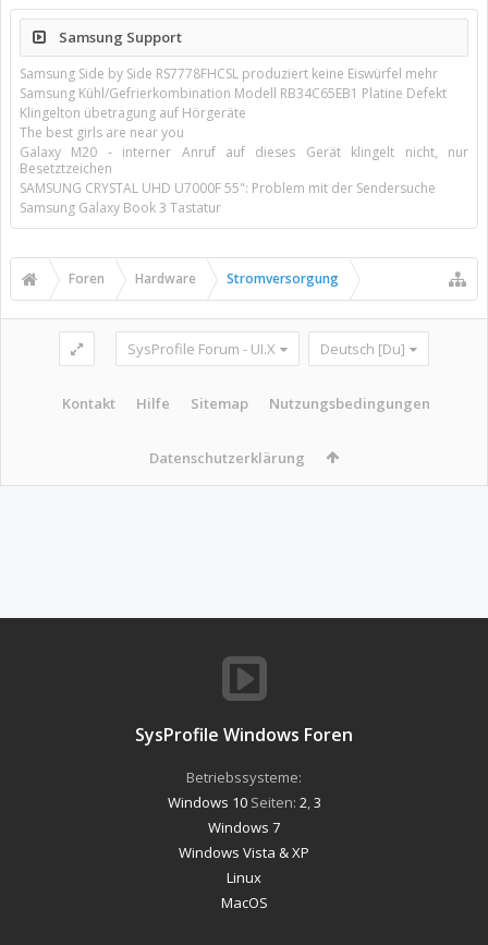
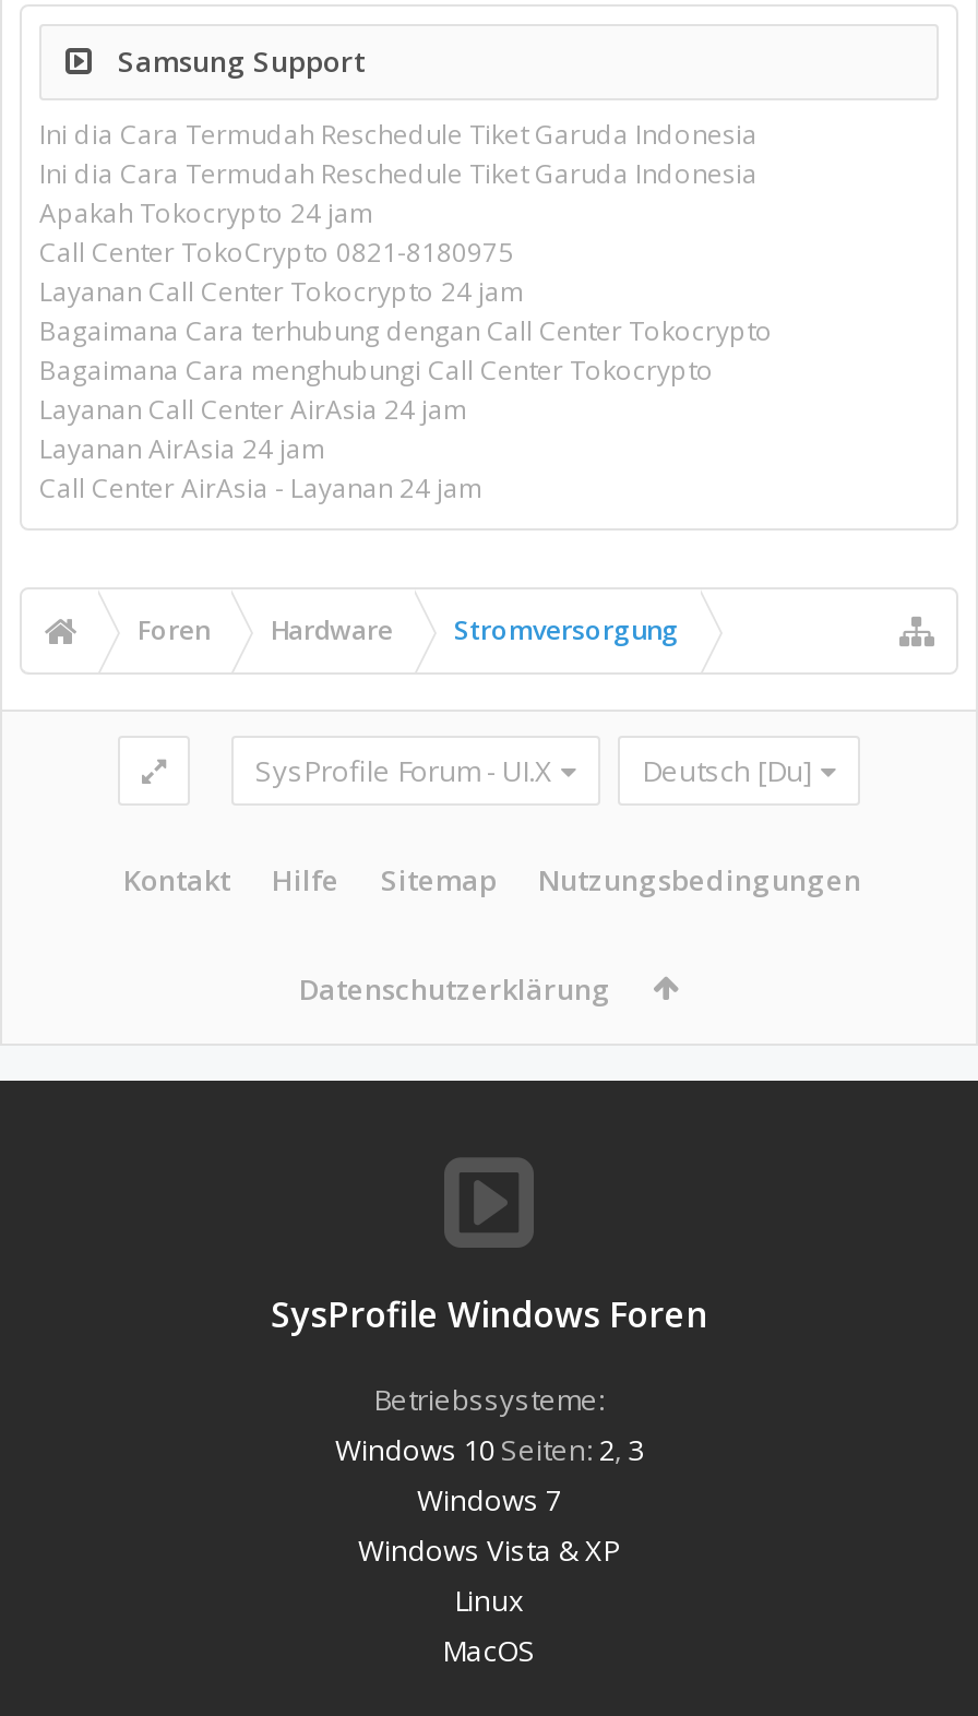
[20,64,468,217] Samsung Side by Side RS7778FHCSL produziert keine Eiswürfel mehr | Samsung Kühl/Gefrierkombination Modell RB34C65EB1 Platine Defekt | Klingelton übetragung auf Hörgeräte | The best girls are near you | Galaxy M20 - interner Anruf auf dieses Gerät klingelt nicht, nur | Besetztzeichen | SAMSUNG CRYSTAL UHD U7000F 55": Problem mit der Sendersuche | Samsung Galaxy Book 3 Tastatur -> [39,116,773,507] Ini dia Cara Termudah Reschedule Tiket Garuda Indonesia | Ini dia Cara Termudah Reschedule Tiket Garuda Indonesia | Apakah Tokocrypto 24 jam | Call Center TokoCrypto 0821-8180975 | Layanan Call Center Tokocrypto 24 jam | Bagaimana Cara terhubung dengan Call Center Tokocrypto | Bagaimana Cara menghubungi Call Center Tokocrypto | Layanan Call Center AirAsia 24 jam | Layanan AirAsia 24 jam | Call Center AirAsia - Layanan 24 jam
moved [62,269,430,467] -> [123,611,861,1008]: Foren | Hardware | Stromversorgung | ... | Nutzungsbedingungen | Datenschutzerklärung

